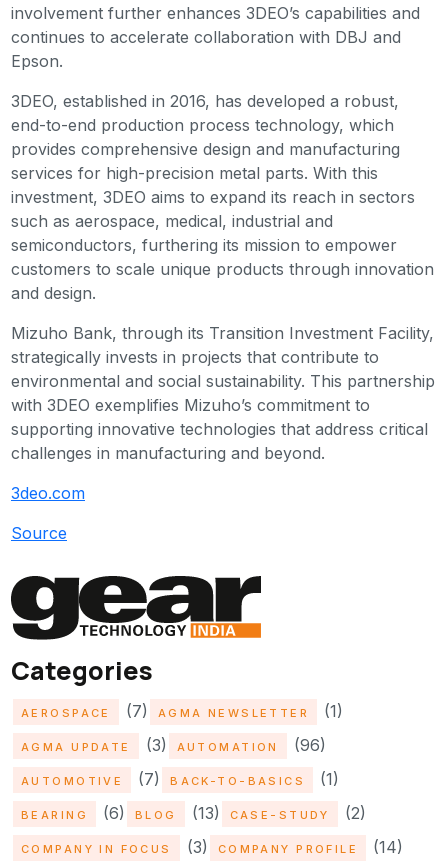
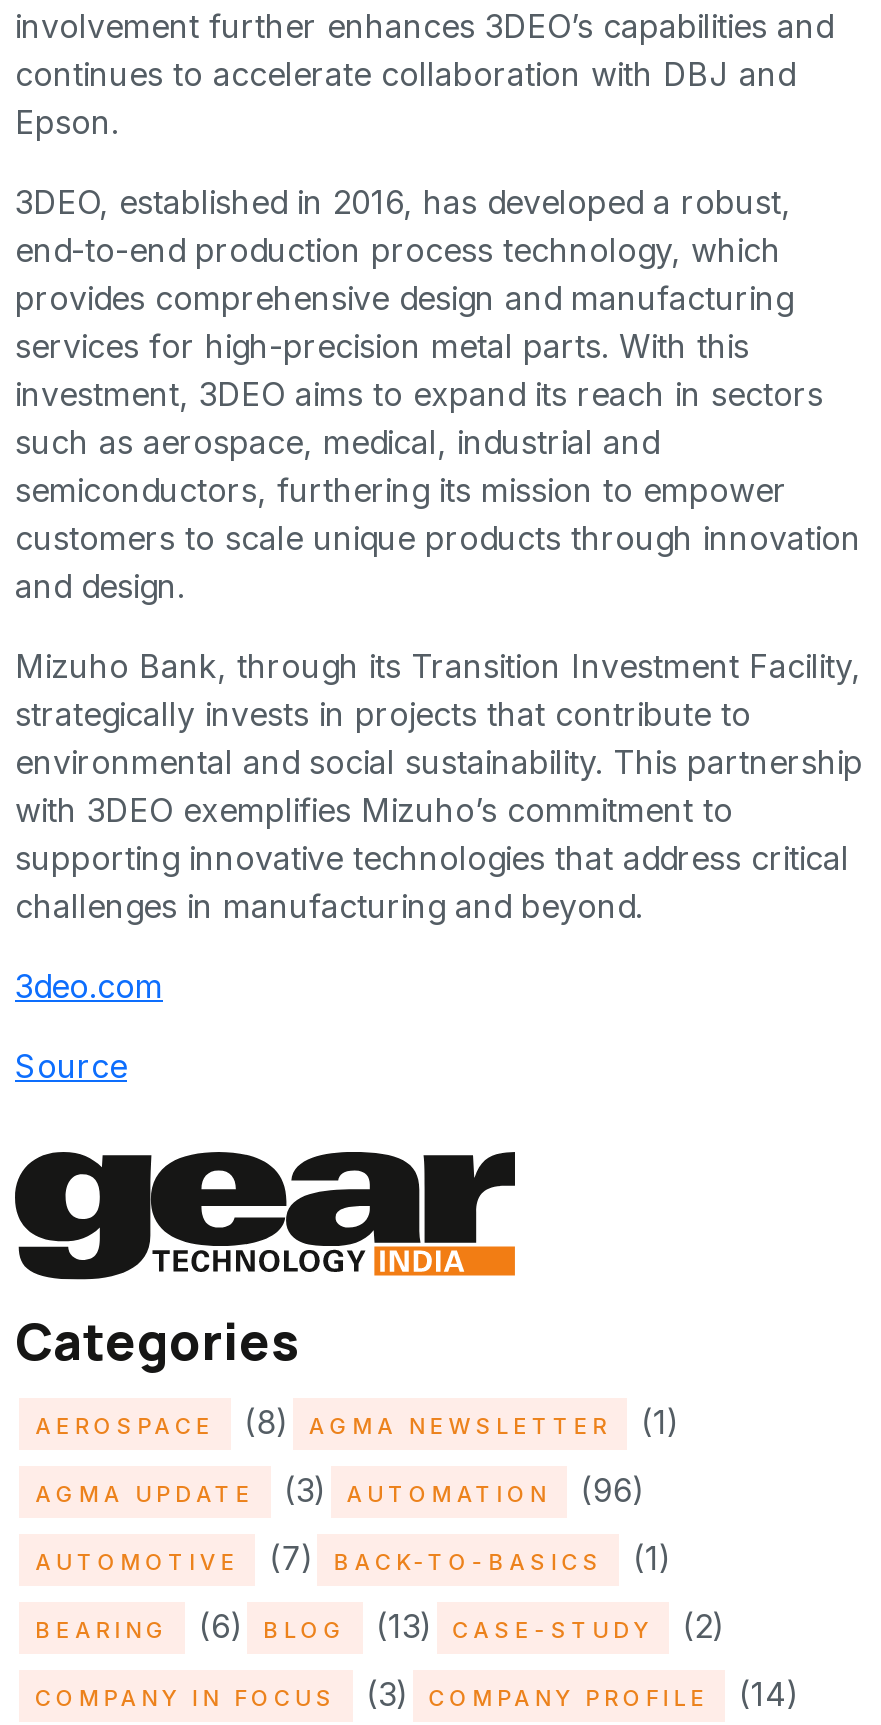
[21,701,343,721] AEROSPACE (7) AGMA NEWSLETTER (1) -> [35,1402,679,1442] AEROSPACE (8) AGMA NEWSLETTER (1)

